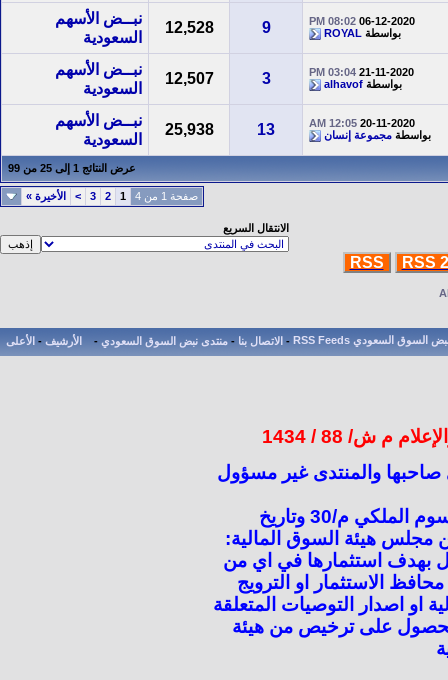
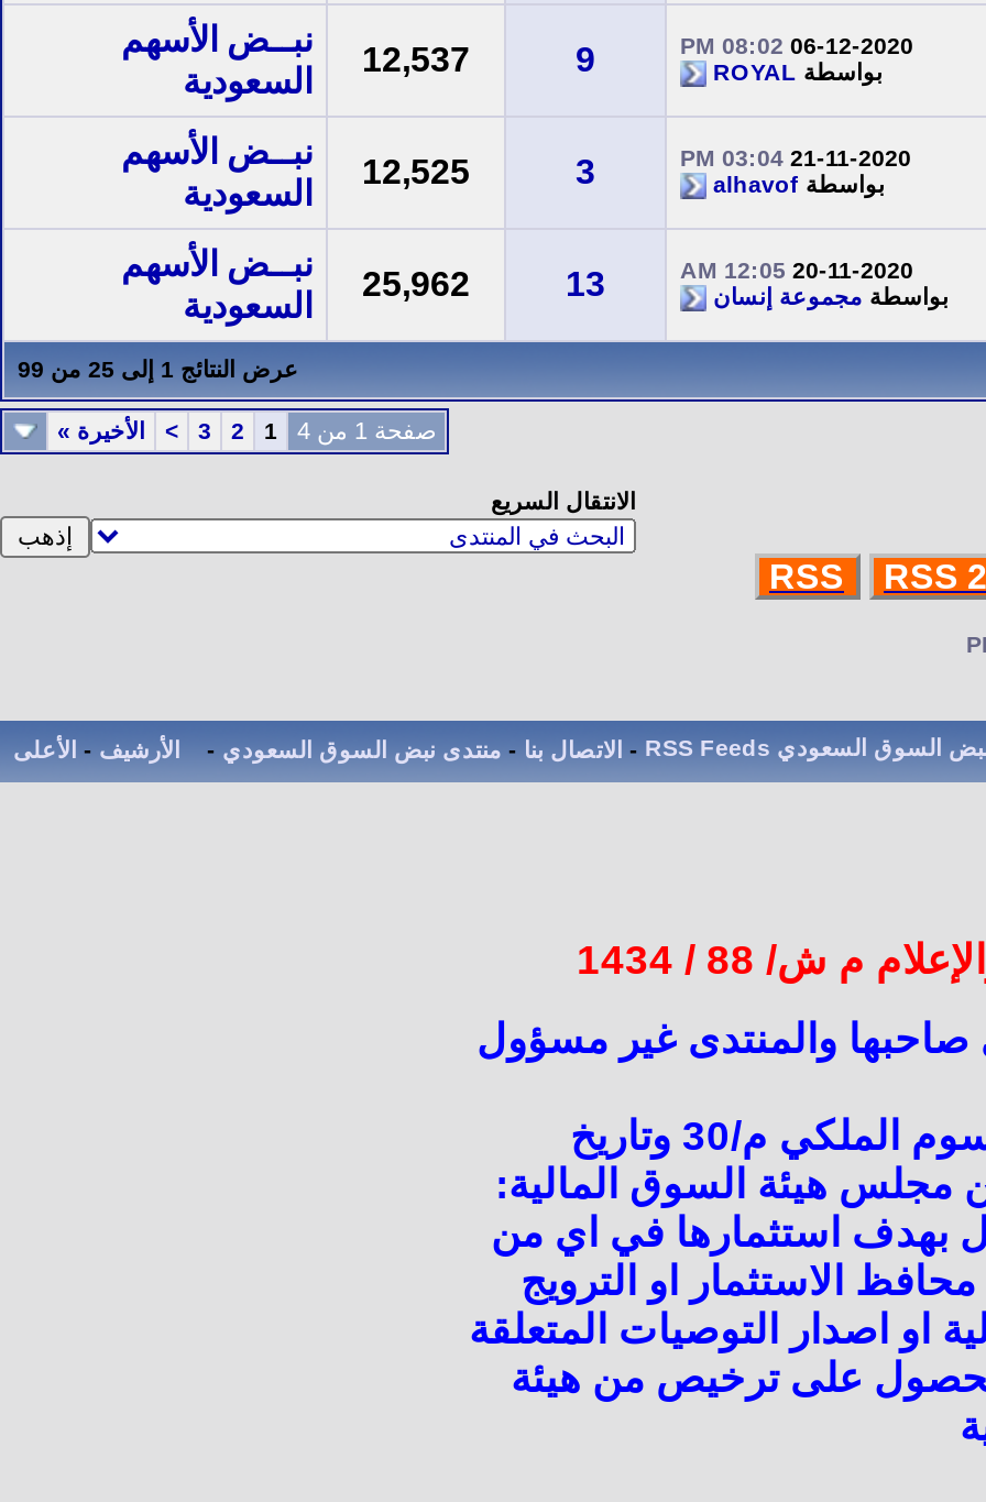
[164,19,213,36] 12,528 -> [362,41,470,78] 12,537
[164,70,213,87] 12,507 -> [362,153,470,190] 12,525
[164,121,213,138] 25,938 -> [362,265,470,303] 25,962

